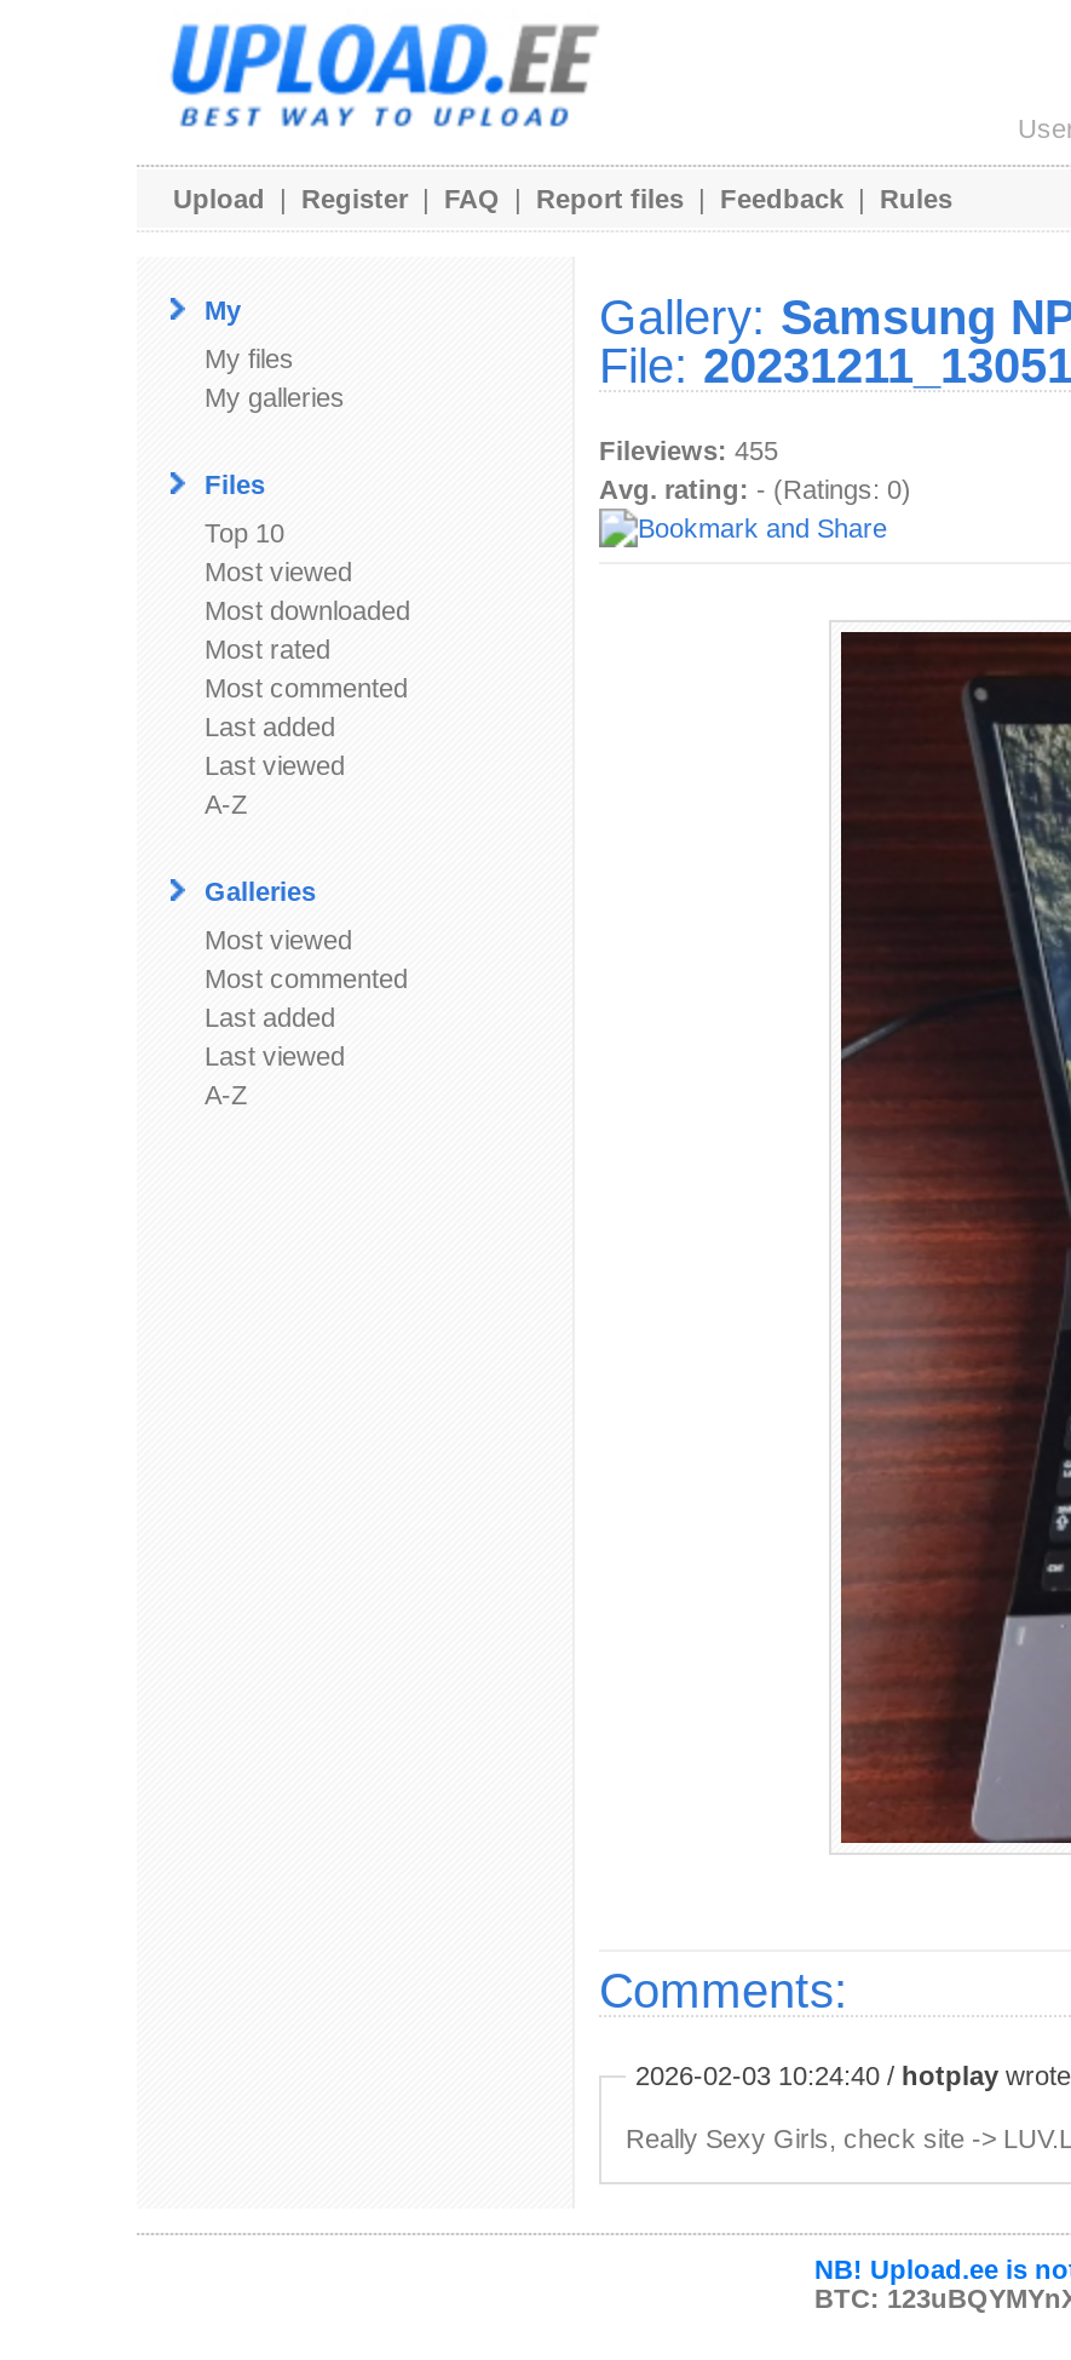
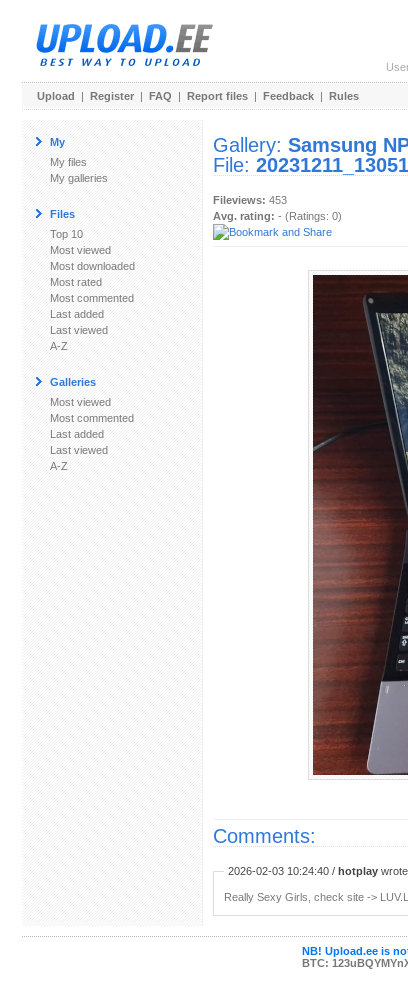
[599,436,778,465] Fileviews: 455 -> [213,194,287,206] Fileviews: 453

